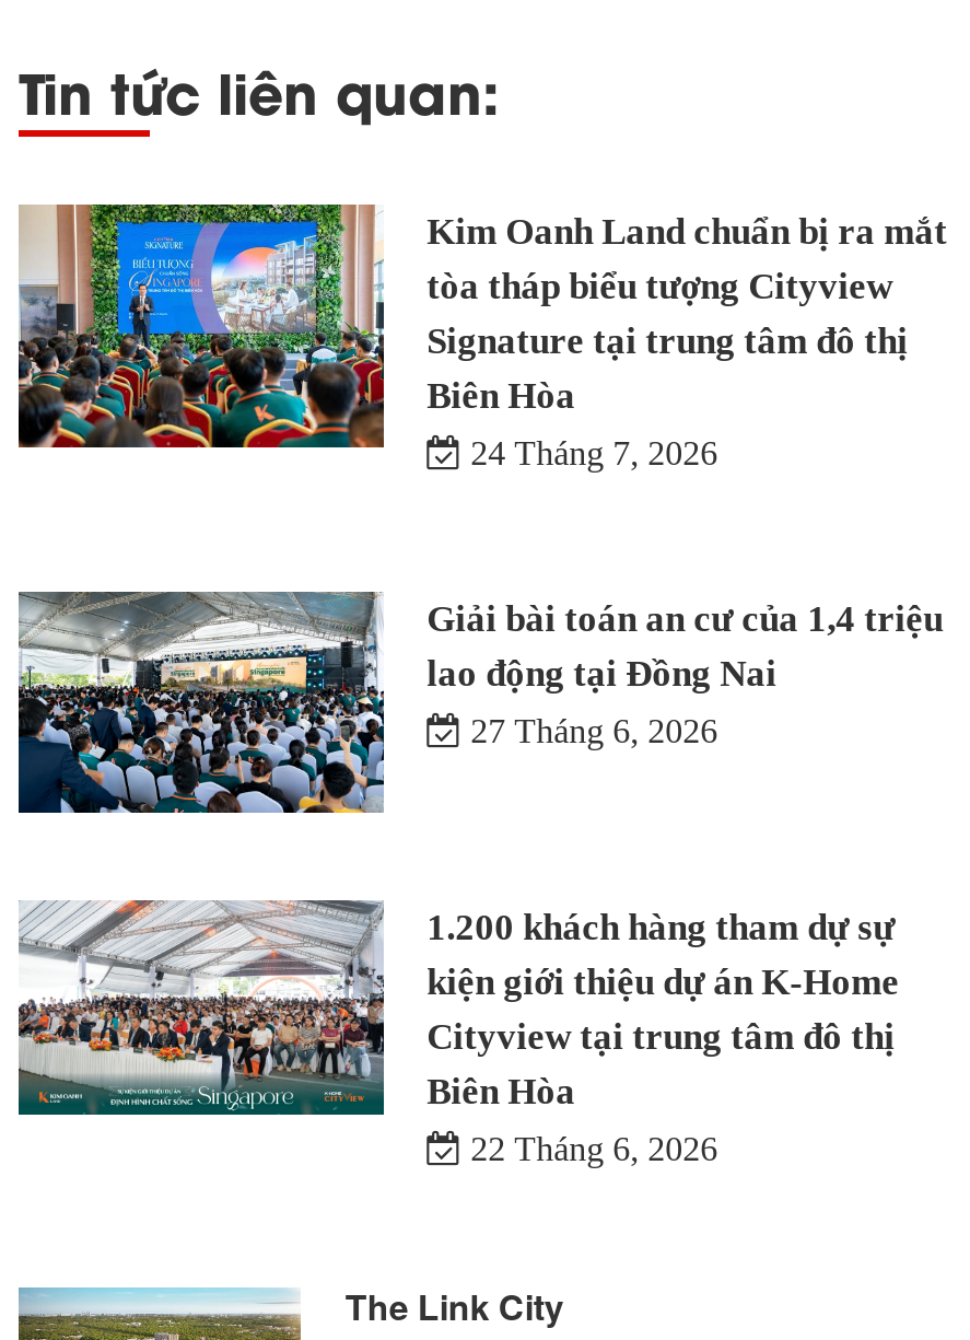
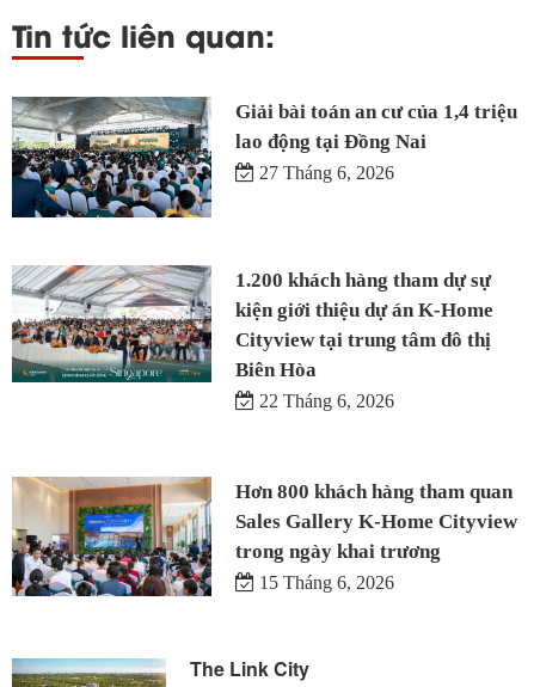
[16,202,947,472] [image] | Kim Oanh Land chuẩn bị ra mắt | tòa tháp biểu tượng Cityview | Signature tại trung tâm đô thị | Biên Hòa | 24 Tháng 7, 2026 -> none
moved [16,587,943,1167] -> [11,94,517,411]: [image] | Giải bài toán an cư của 1,4 triệu | lao động tại Đồng Nai | ... | Biên Hòa | 22 Tháng 6, 2026
none -> [12,476,517,597] [image] | Hơn 800 khách hàng tham quan | Sales Gallery K-Home Cityview | trong ngày khai trương | 15 Tháng 6, 2026

